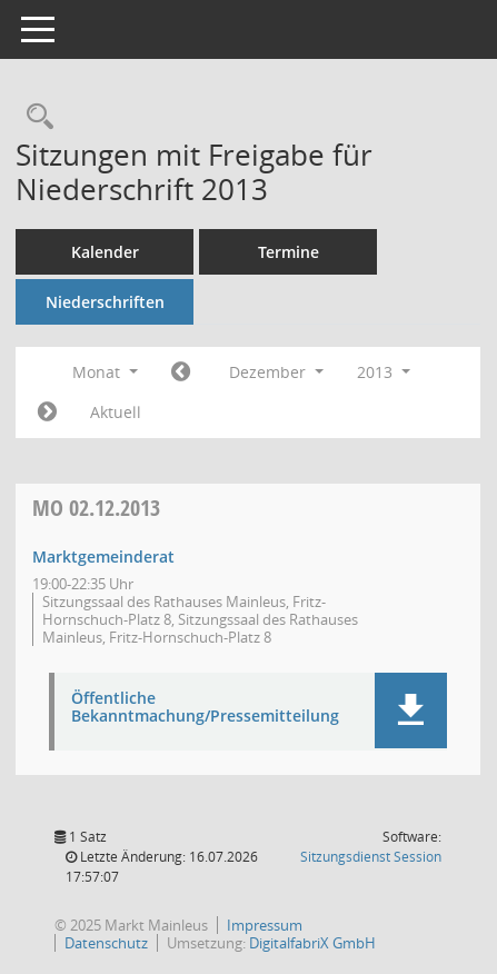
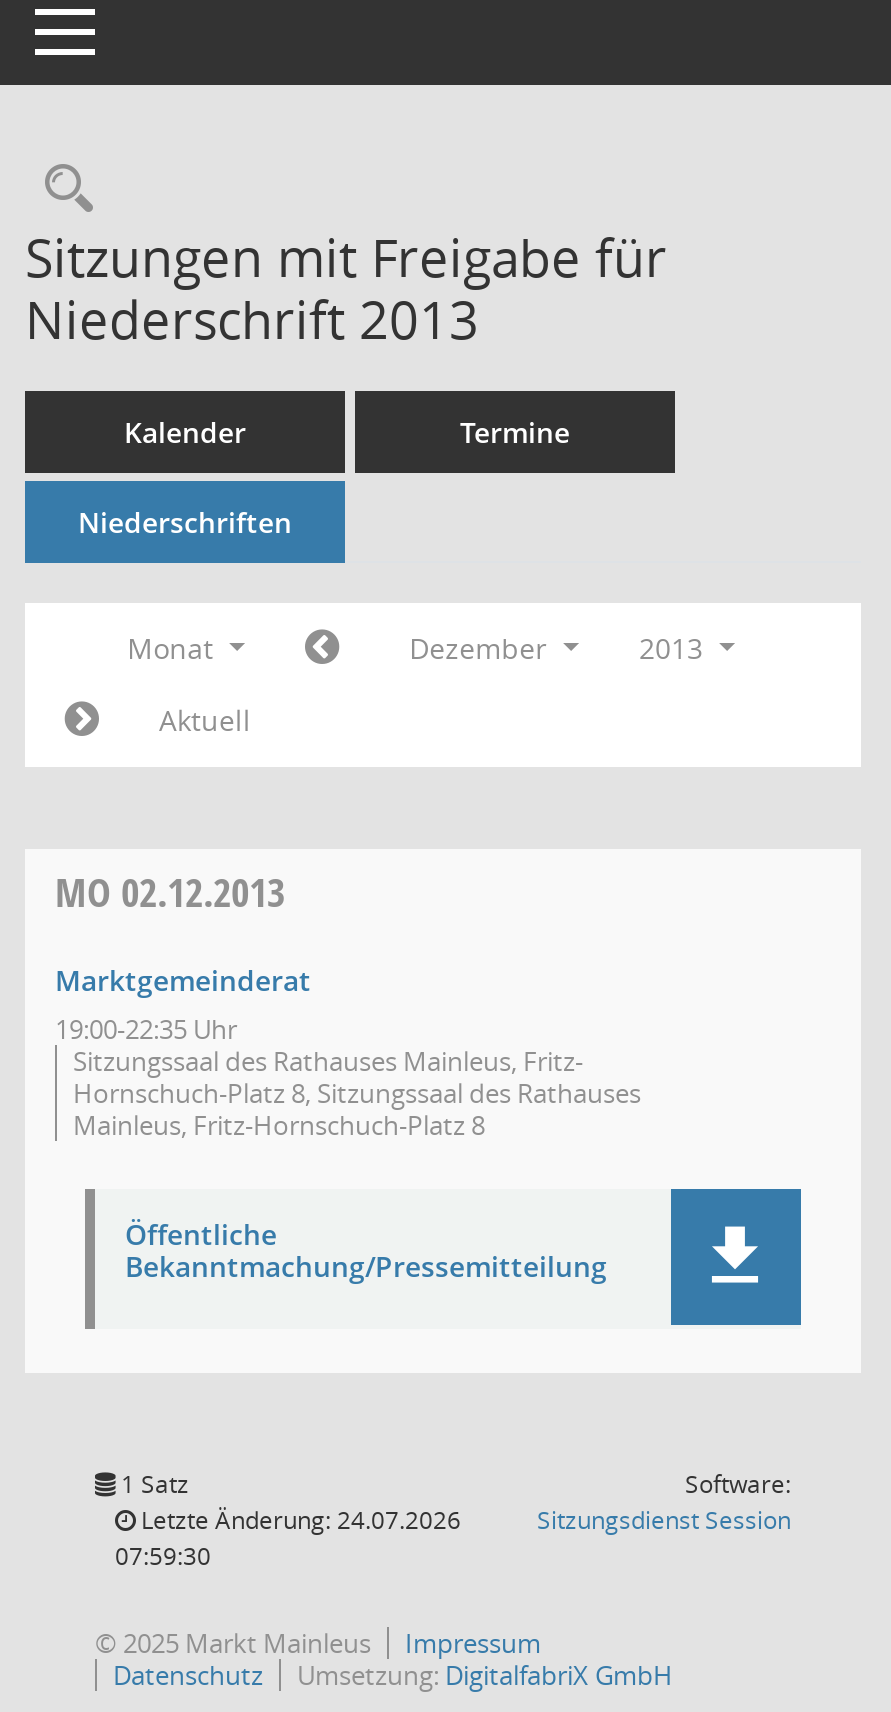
[77,847,258,866] Letzte Änderung: 16.07.2026 -> [135,1503,461,1537] Letzte Änderung: 24.07.2026
[66,867,119,886] 17:57:07 -> [115,1539,211,1573] 07:59:30

